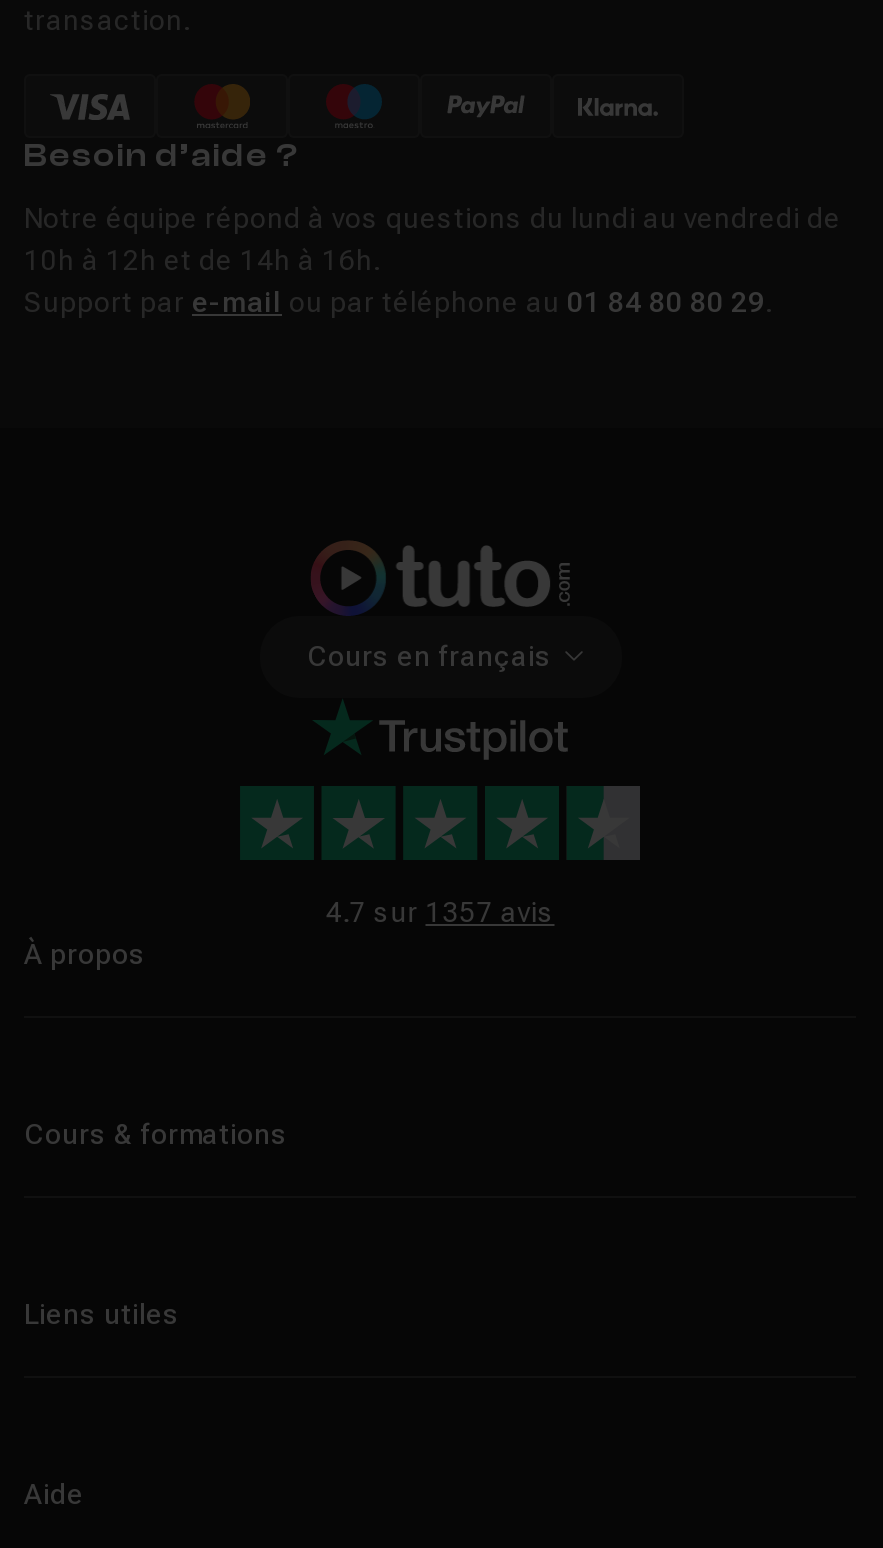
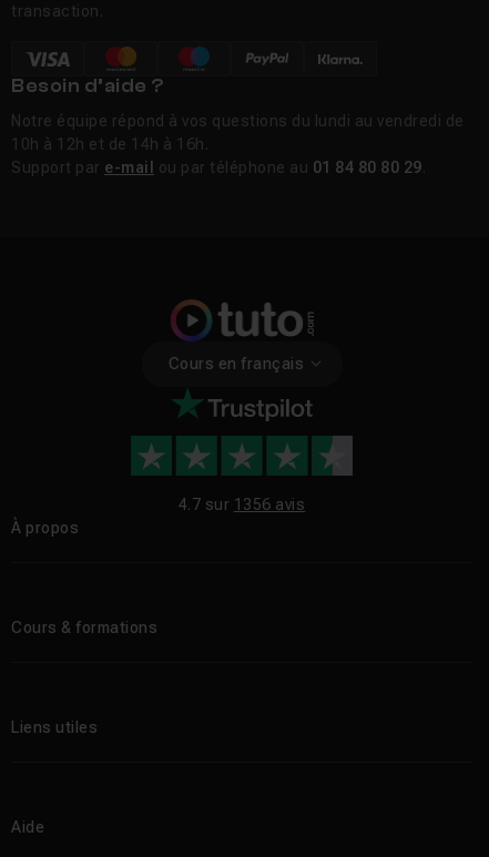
[326,895,554,927] 4.7 sur 1357 avis -> [178,496,305,514] 4.7 sur 1356 avis

